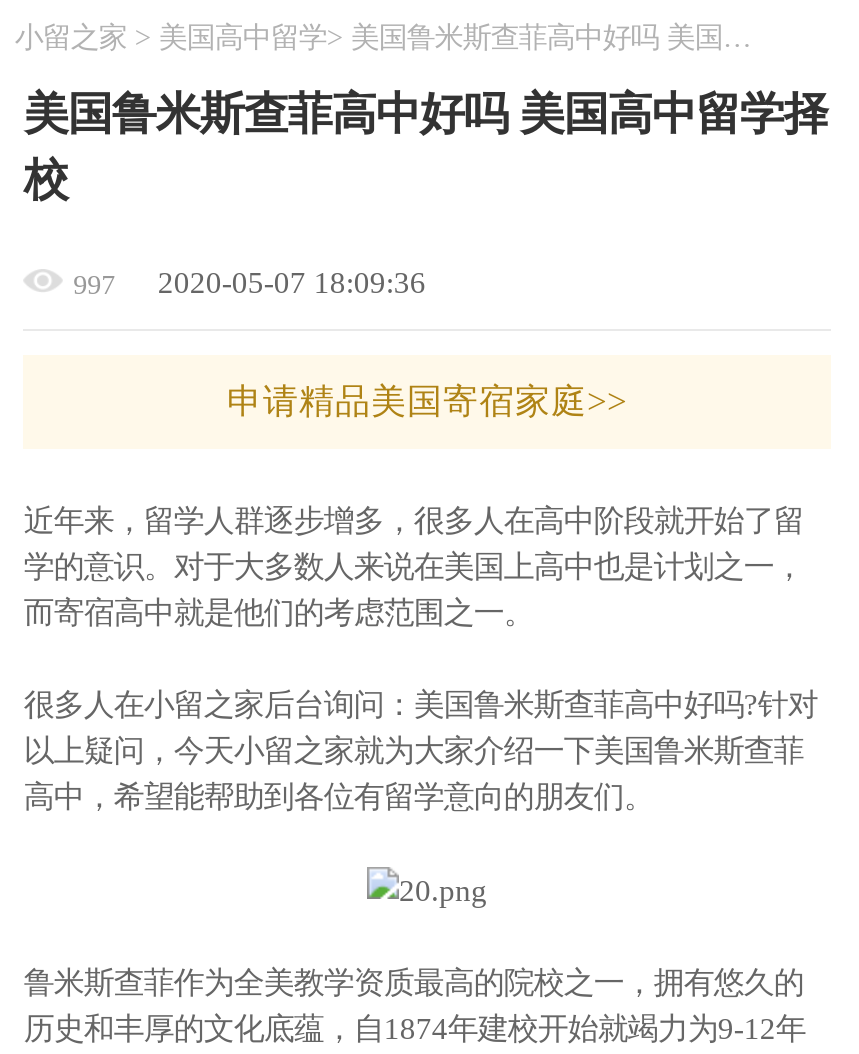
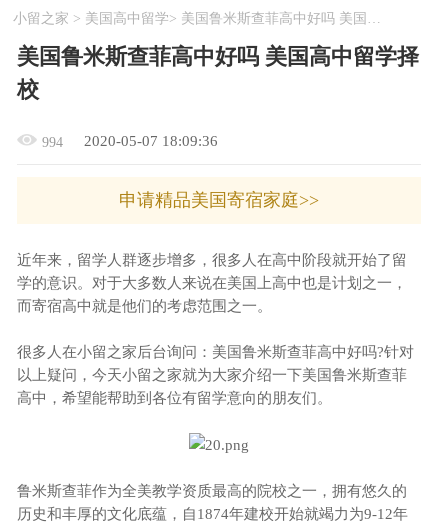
[73,266,426,300] 997 2020-05-07 18:09:36 -> [42,132,218,149] 994 2020-05-07 18:09:36

